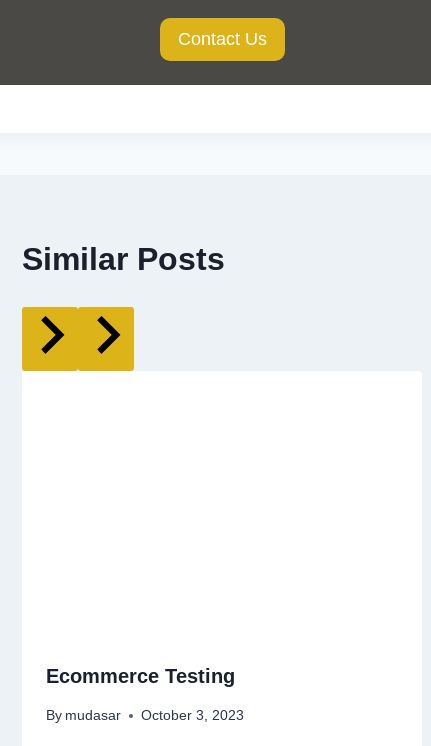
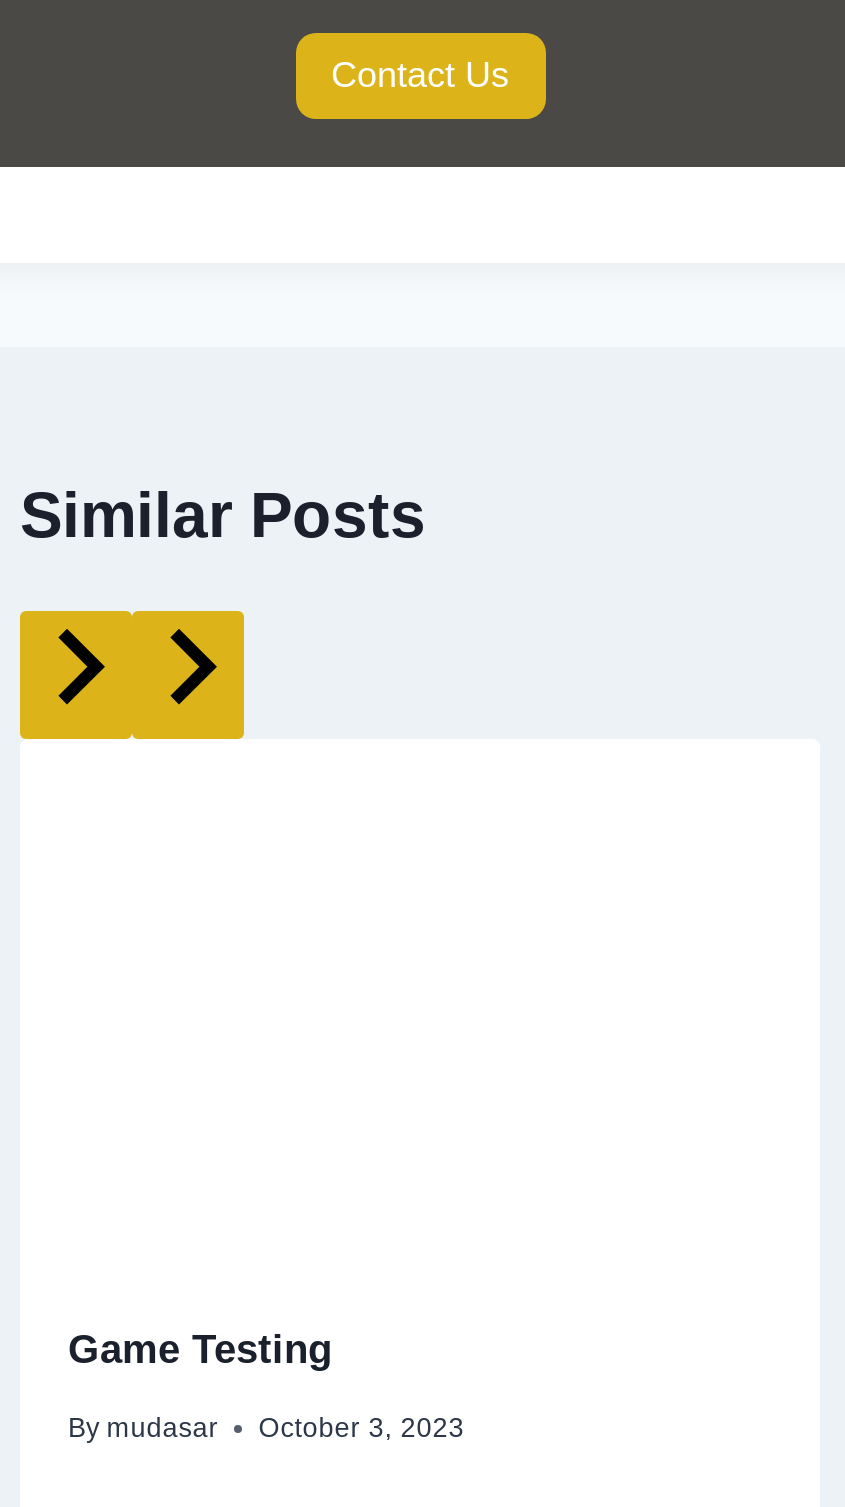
[46,665,235,687] Ecommerce Testing -> [68,1328,332,1372] Game Testing

